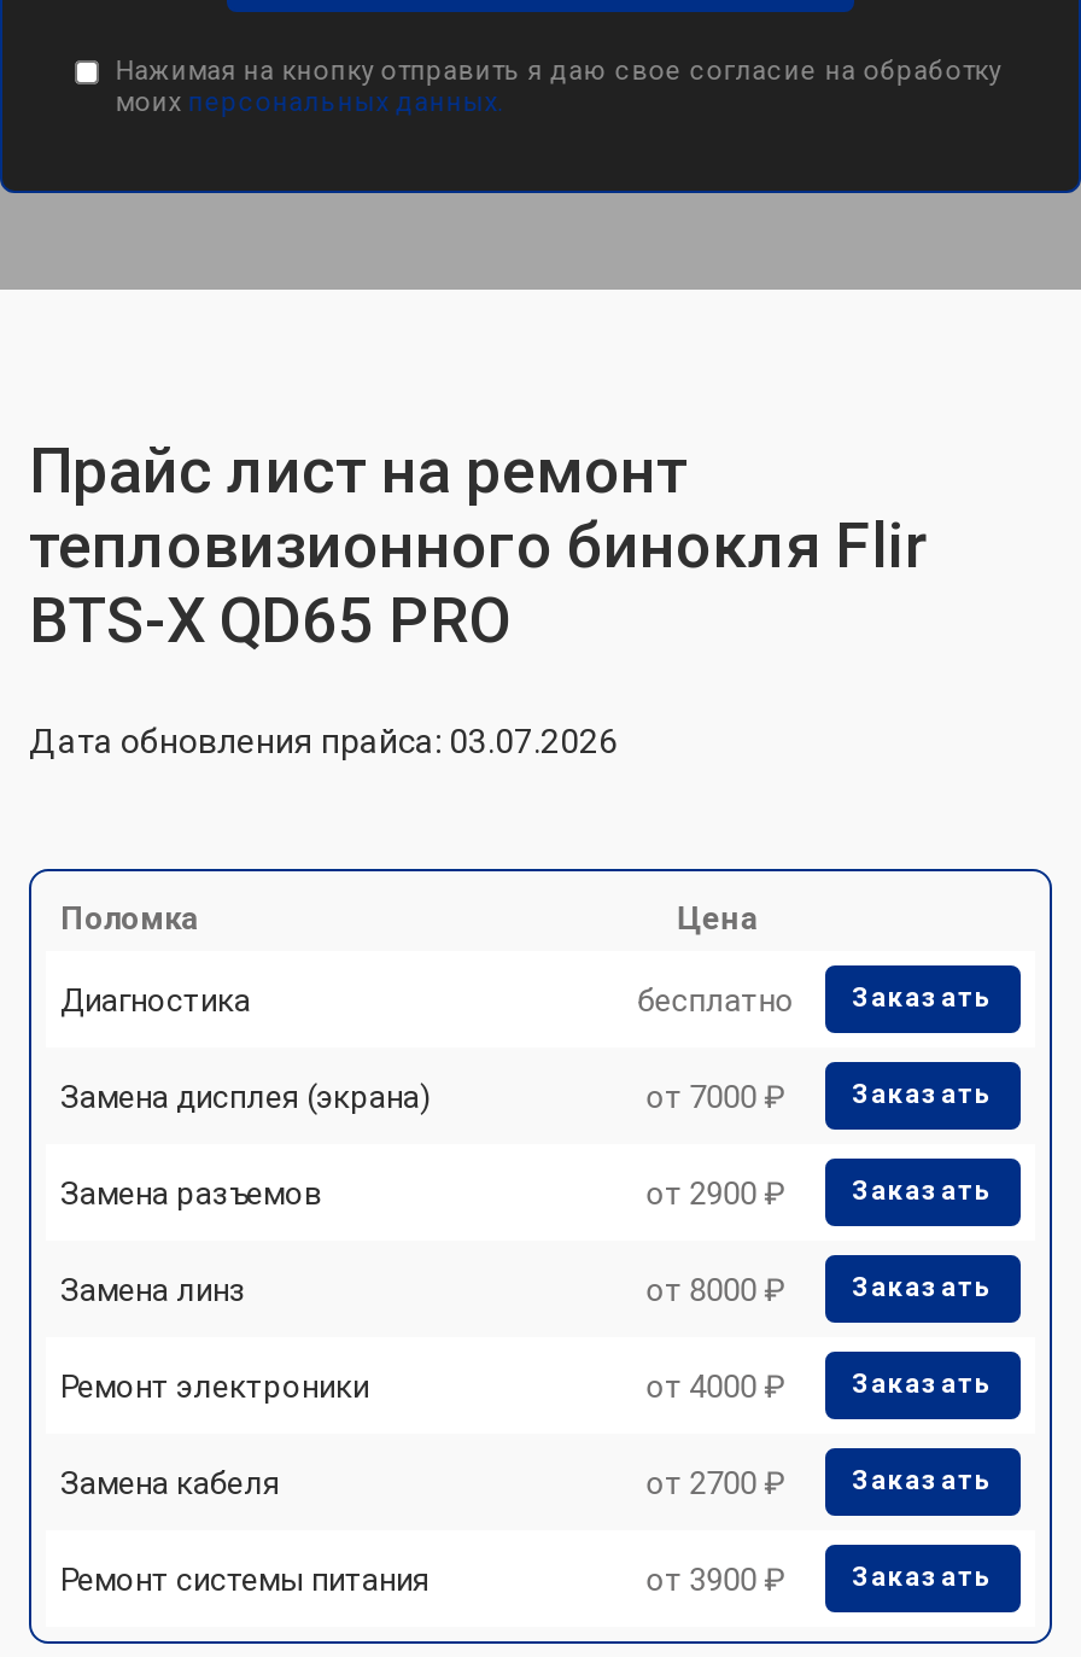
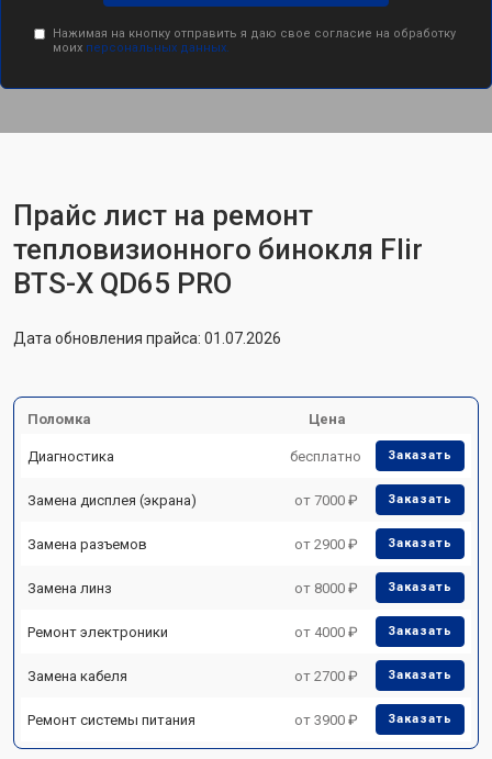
[29,722,618,760] Дата обновления прайса: 03.07.2026 -> [13,330,281,347] Дата обновления прайса: 01.07.2026

